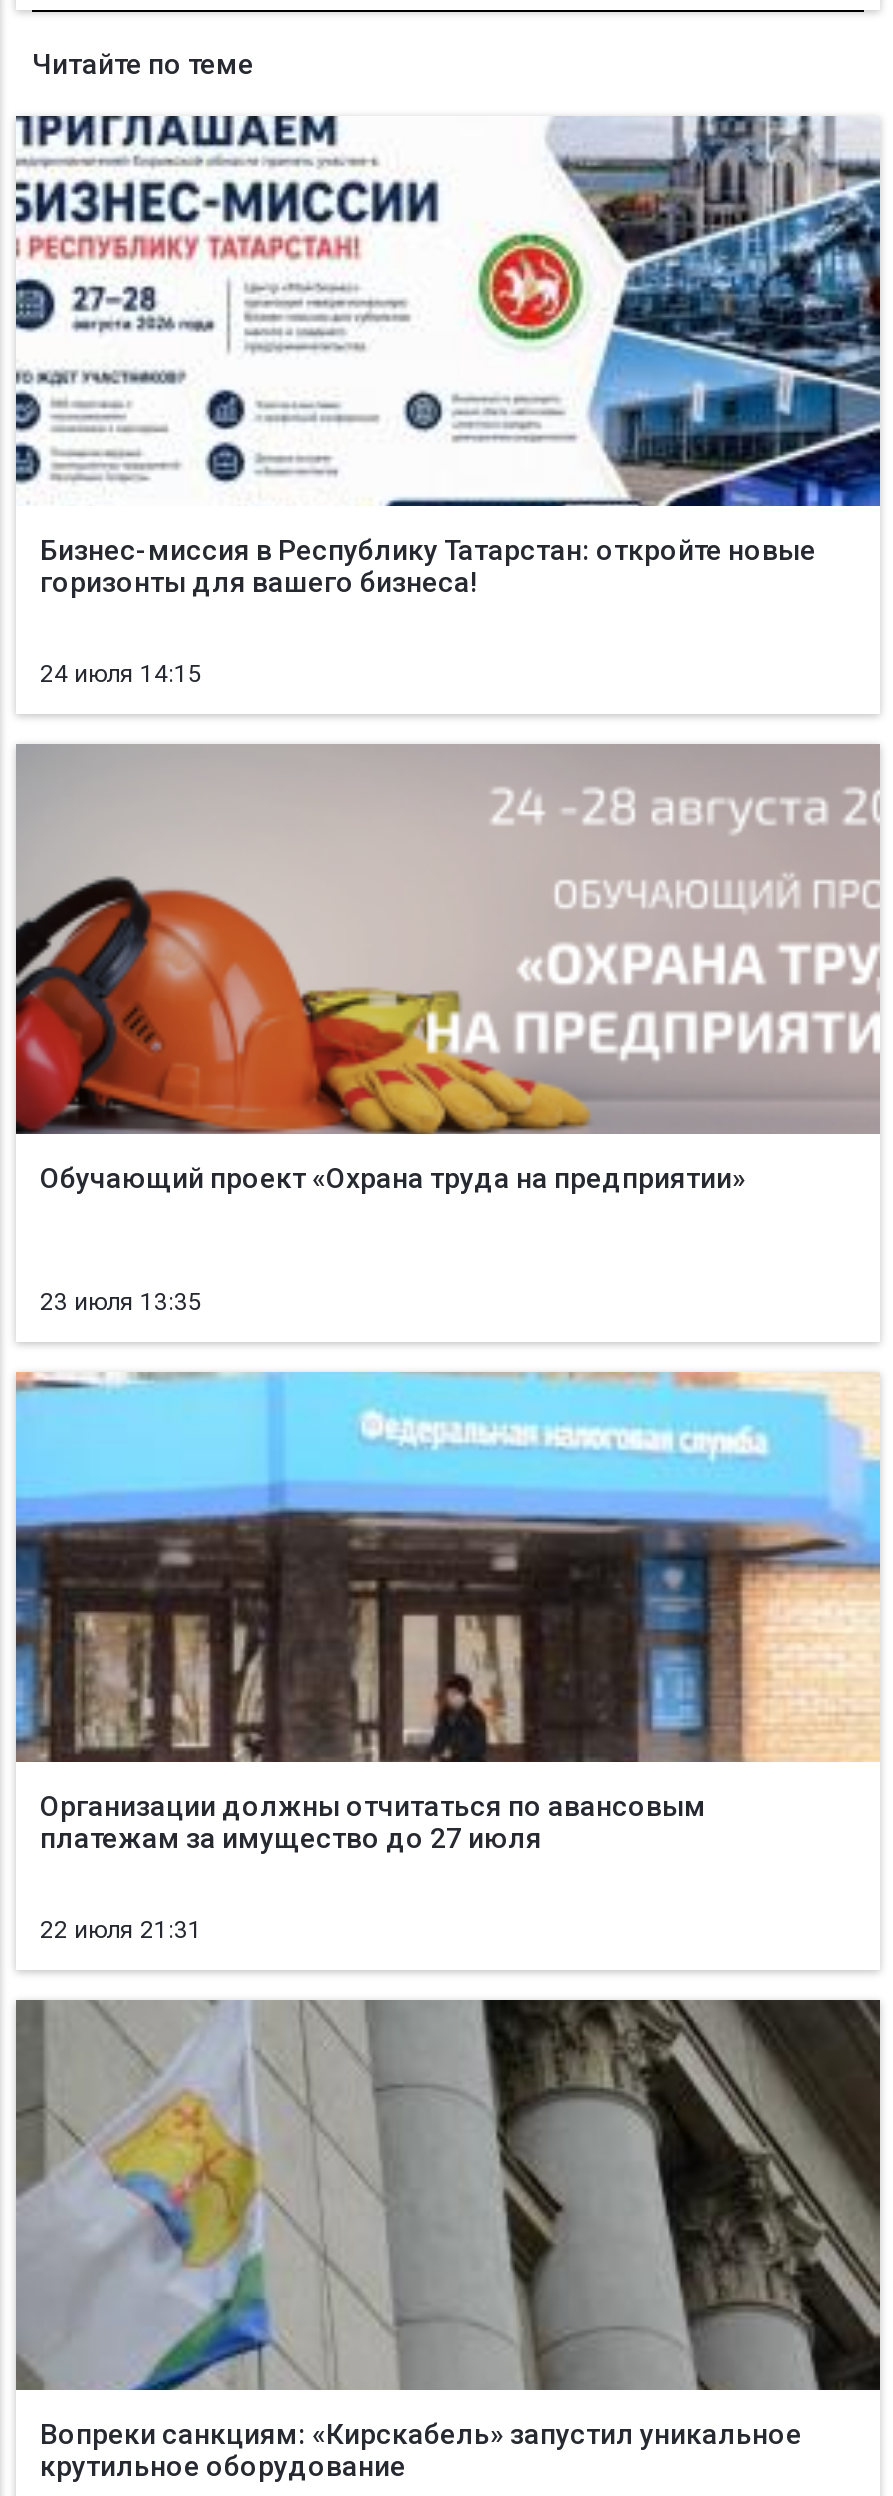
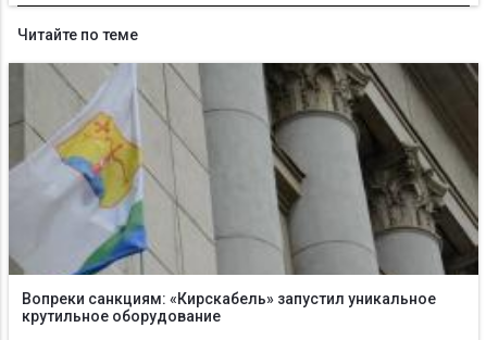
[16,114,882,688] [image] | Бизнес-миссия в Республику Татарстан: откройте новые | горизонты для вашего бизнеса! | 24 июля 14:15 -> none
[14,742,882,1194] [image] | Обучающий проект «Охрана труда на предприятии» -> none
[40,1288,202,1316] 23 июля 13:35 -> none
[14,1370,882,1944] [image] | Организации должны отчитаться по авансовым | платежам за имущество до 27 июля | 22 июля 21:31 -> none

